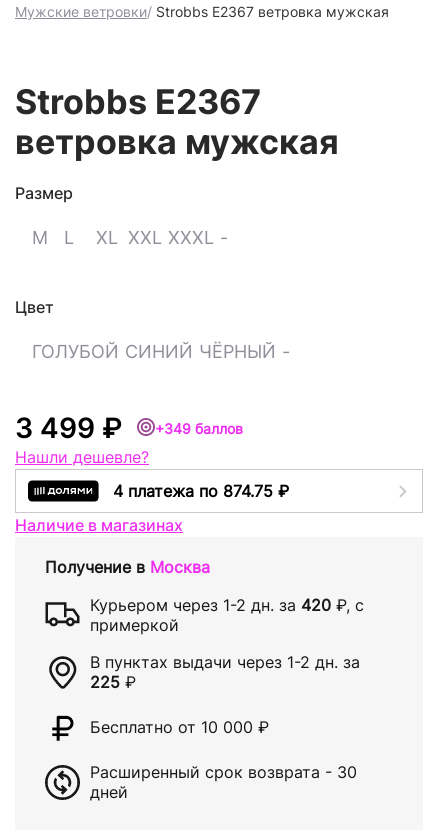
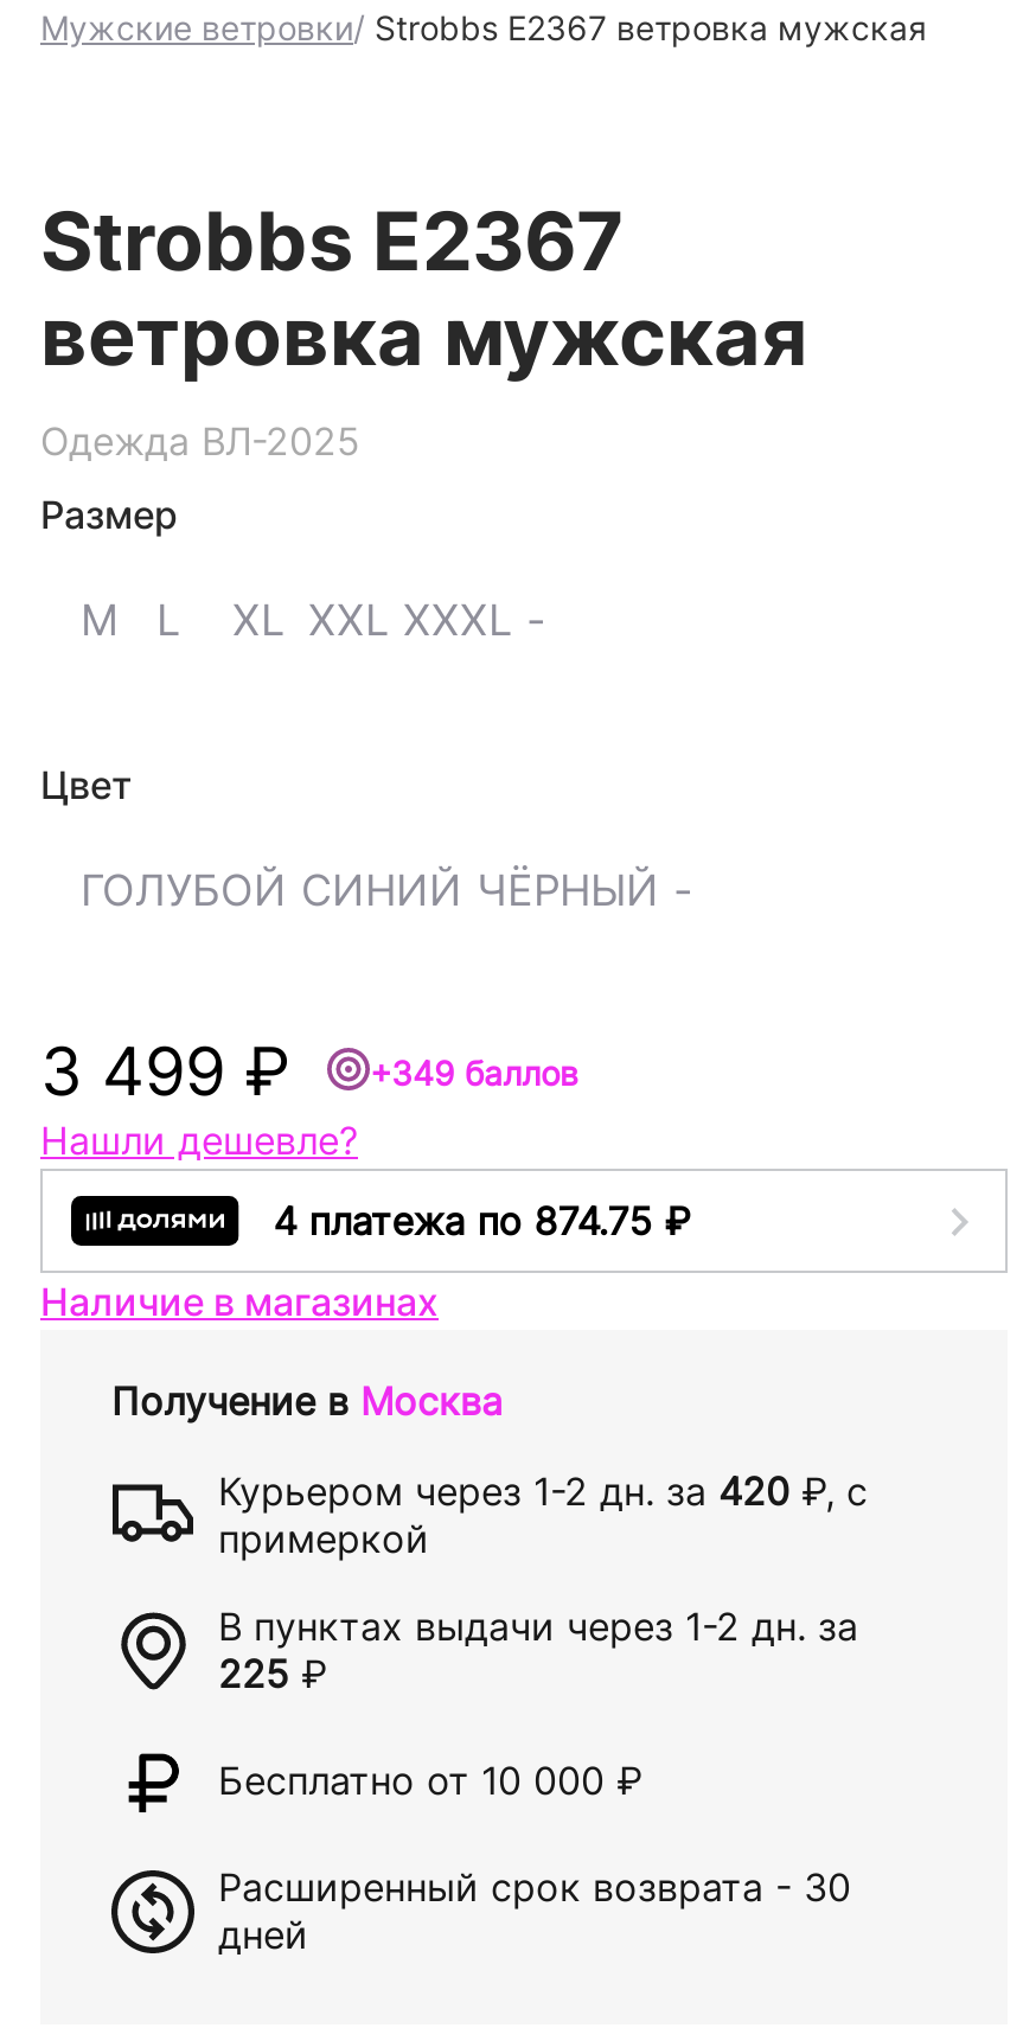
none -> [40,417,360,465] Одежда ВЛ-2025

